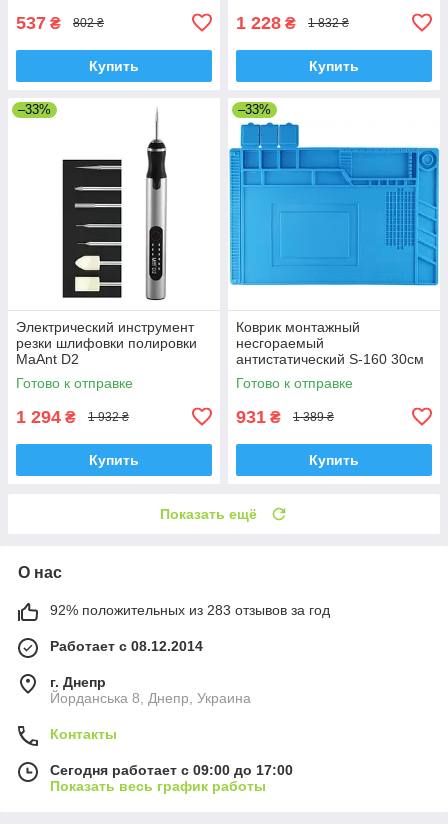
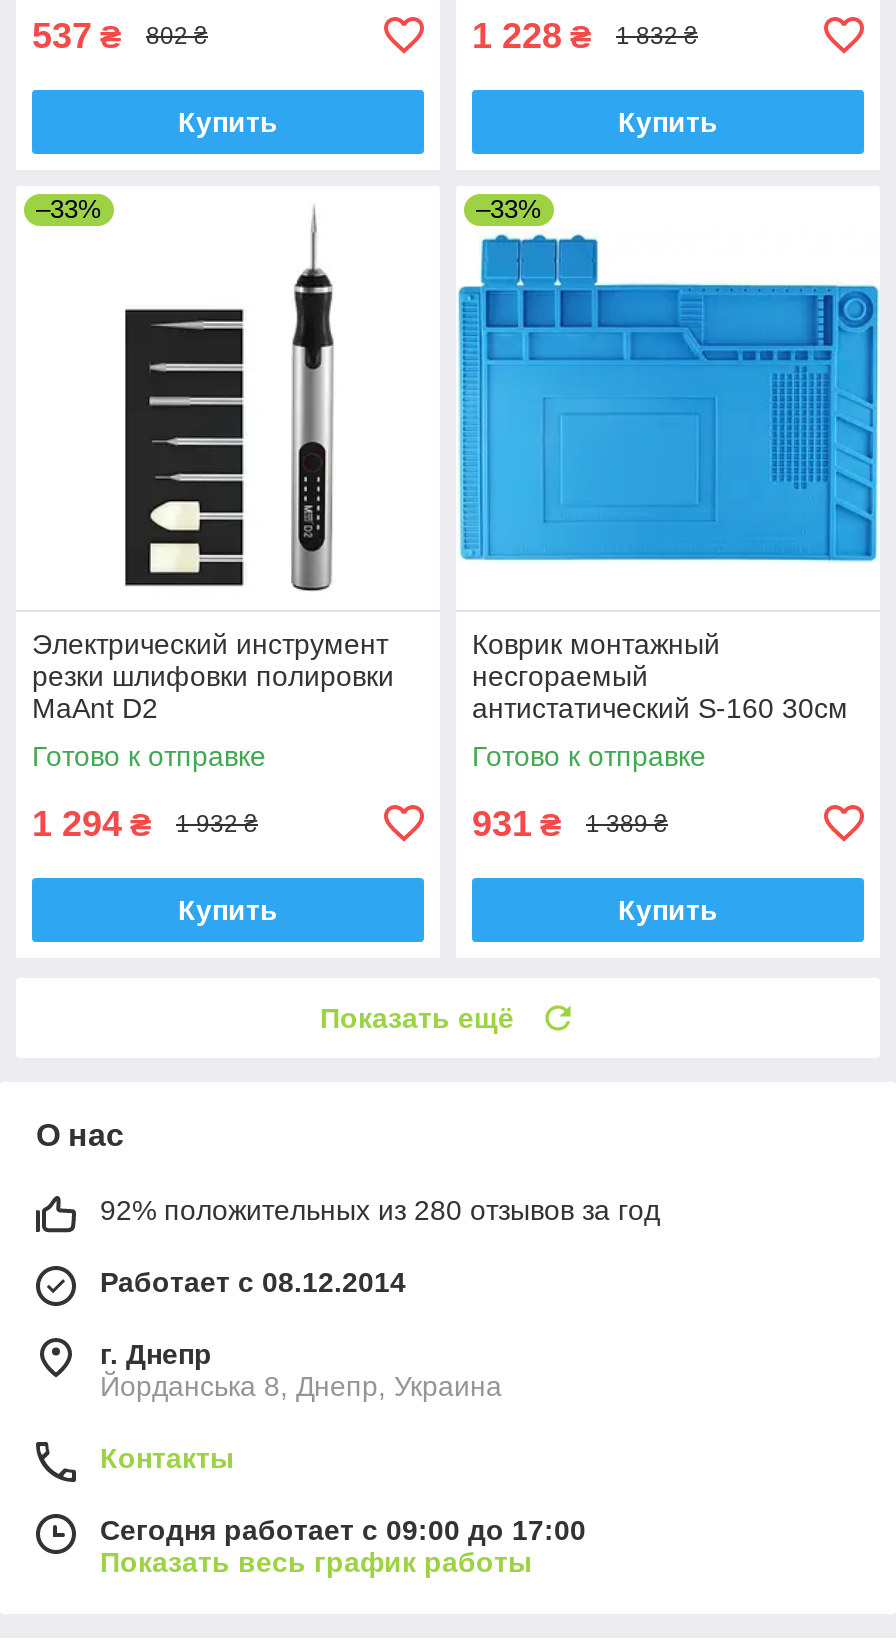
[50,602,330,618] 92% положительных из 283 отзывов за год -> [100,1194,660,1226] 92% положительных из 280 отзывов за год

